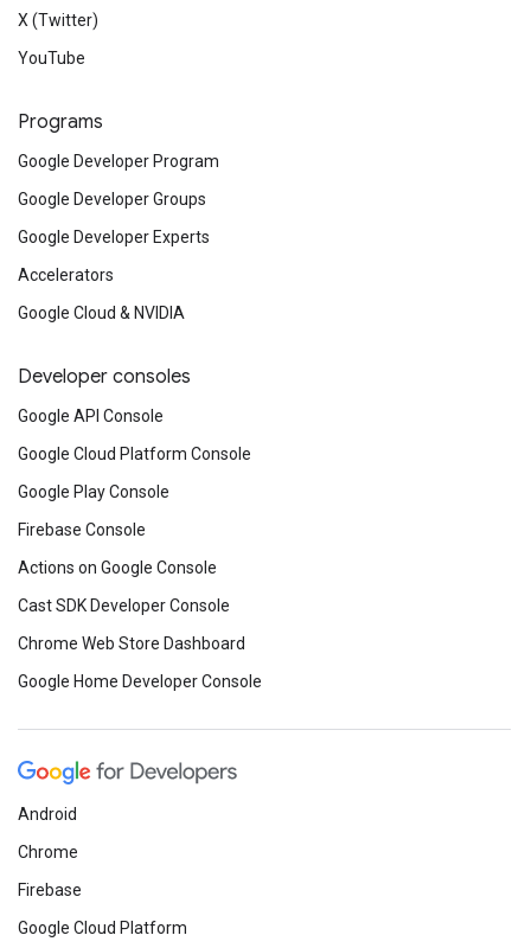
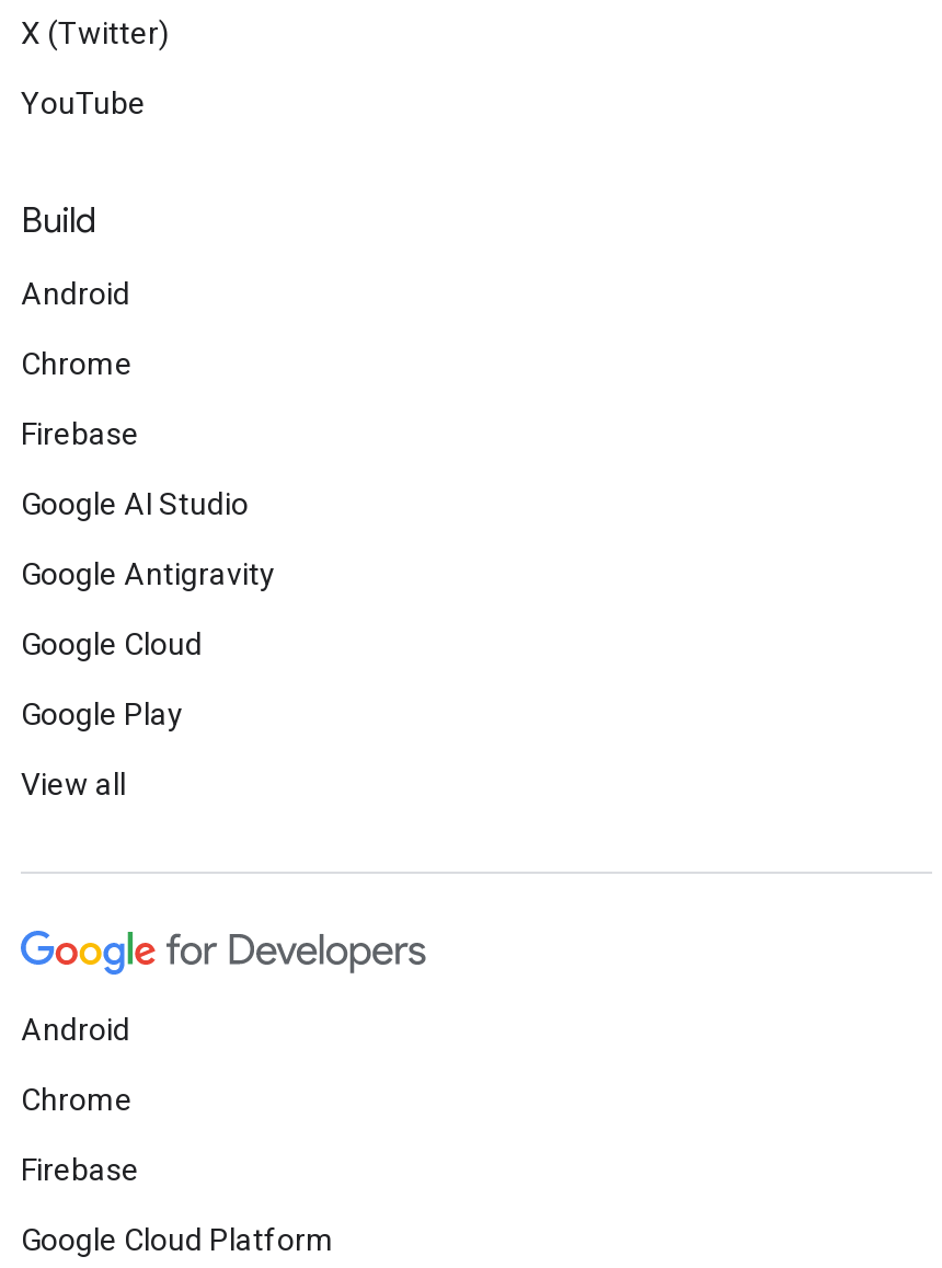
[18,110,262,691] Programs | Google Developer Program | Google Developer Groups | Google Developer Experts | Accelerators | Google Cloud & NVIDIA | Developer consoles | Google API Console | Google Cloud Platform Console | Google Play Console | Firebase Console | Actions on Google Console | Cast SDK Developer Console | Chrome Web Store Dashboard | Google Home Developer Console -> [21,199,275,802] Build | Android | Chrome | Firebase | Google AI Studio | Google Antigravity | Google Cloud | Google Play | View all

